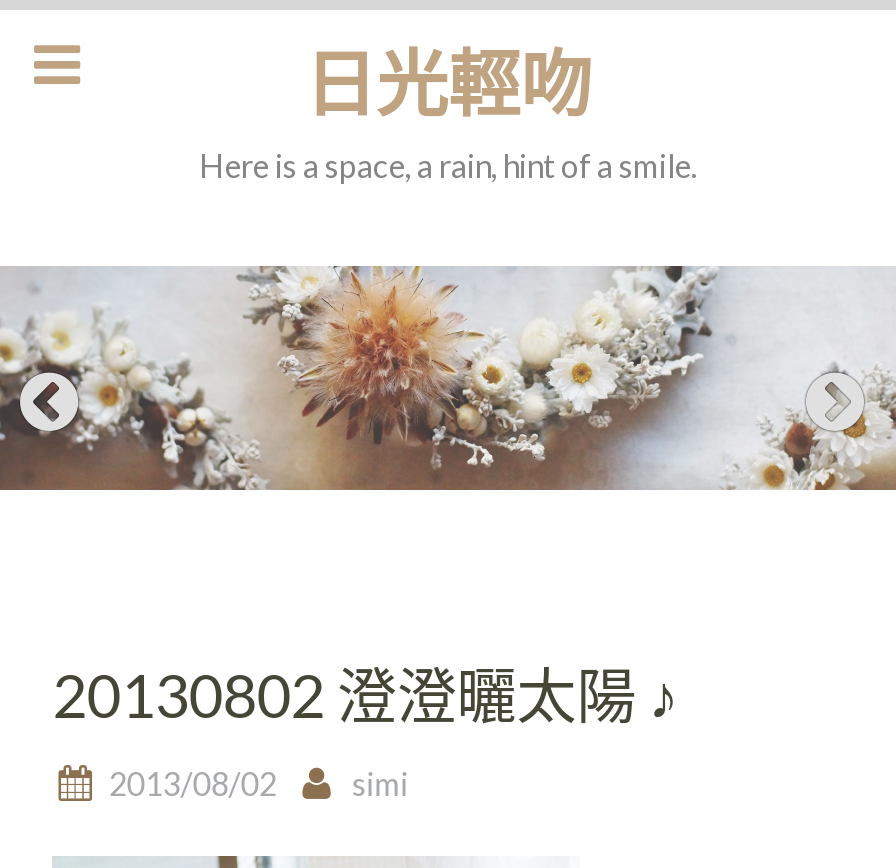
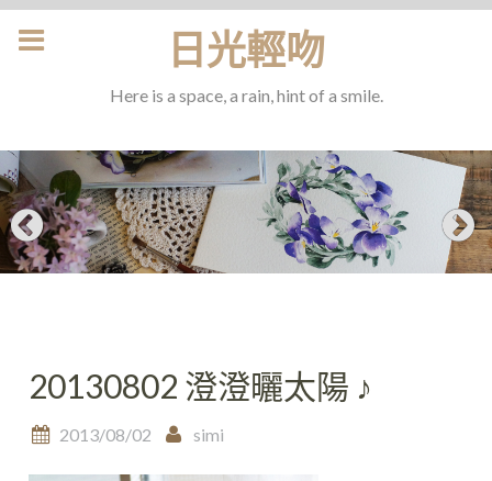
[6,264,890,492] [image] -> [3,149,489,275] [image]

